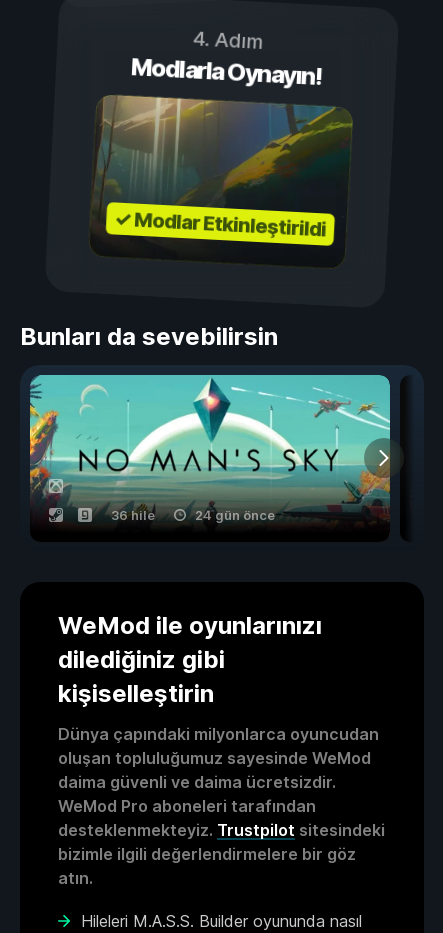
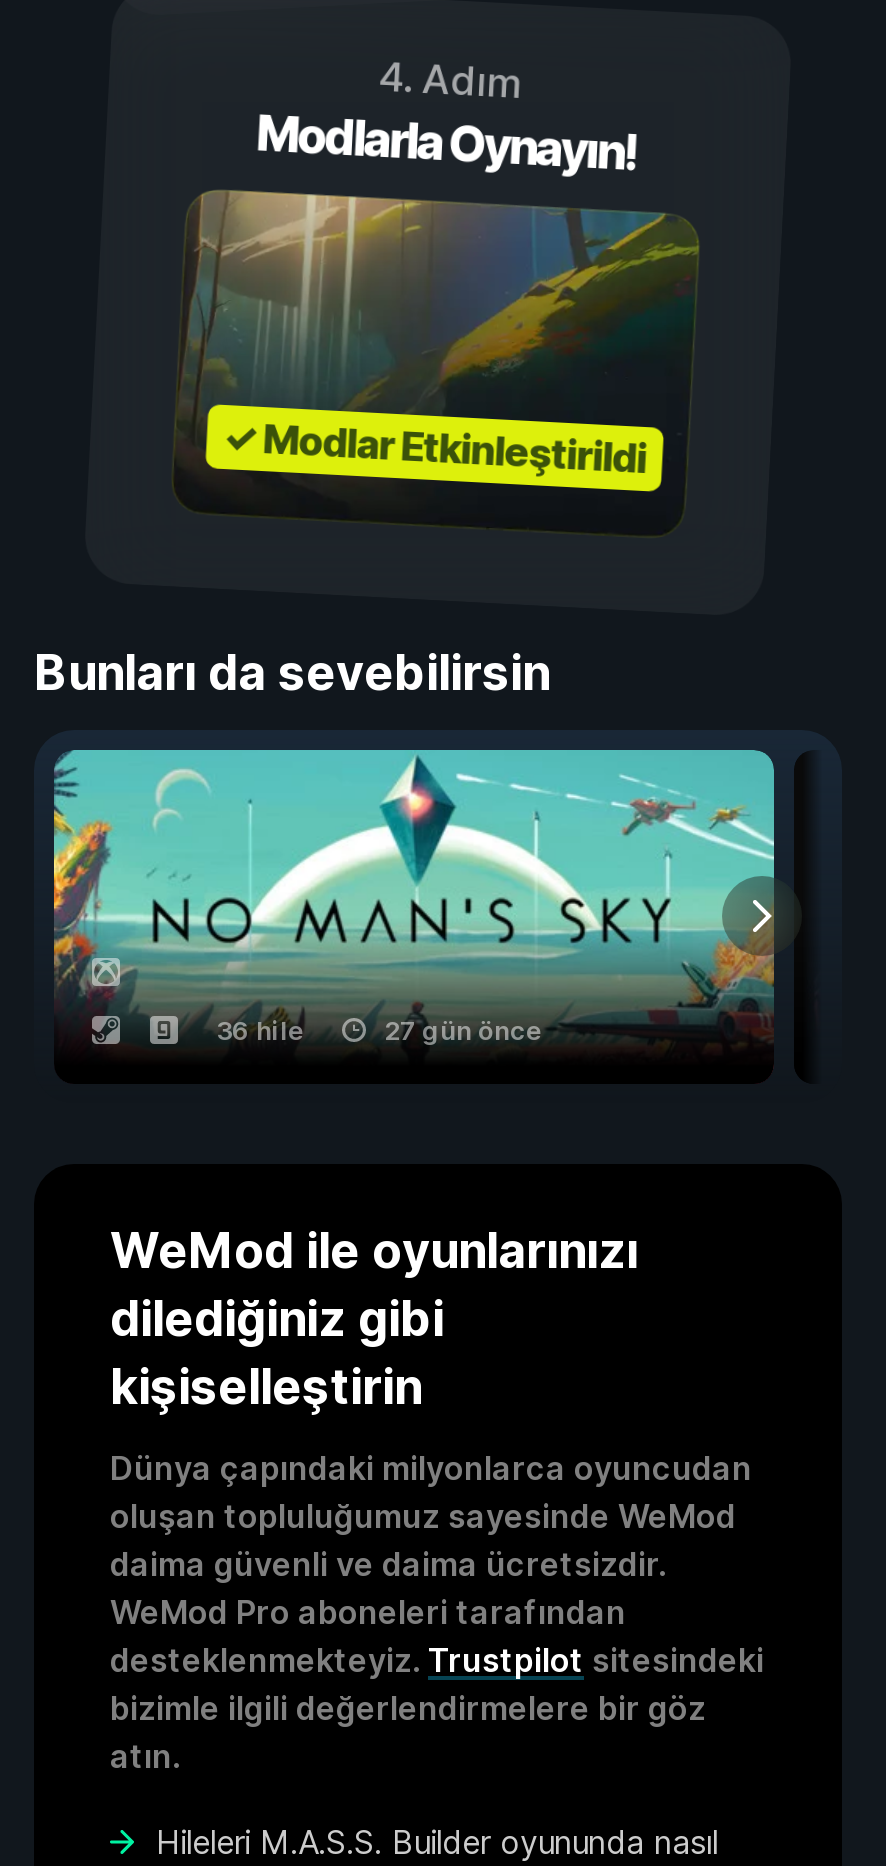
[195,507,275,523] 24 gün önce -> [384,1014,542,1046] 27 gün önce

